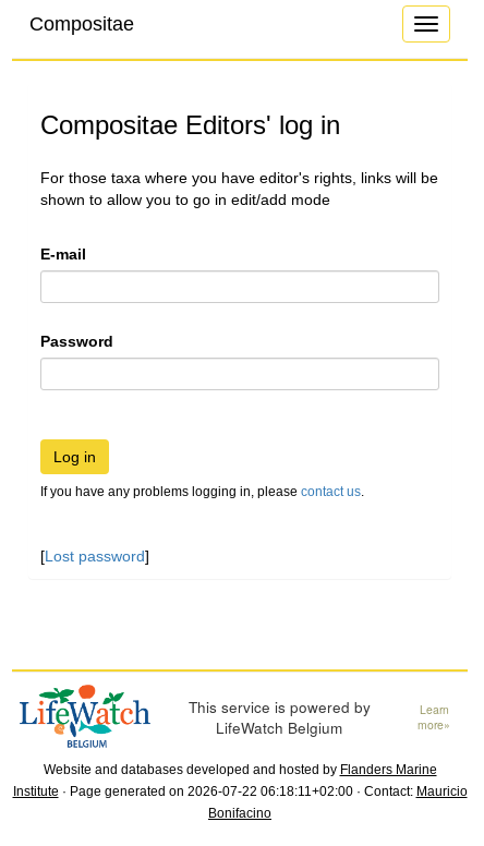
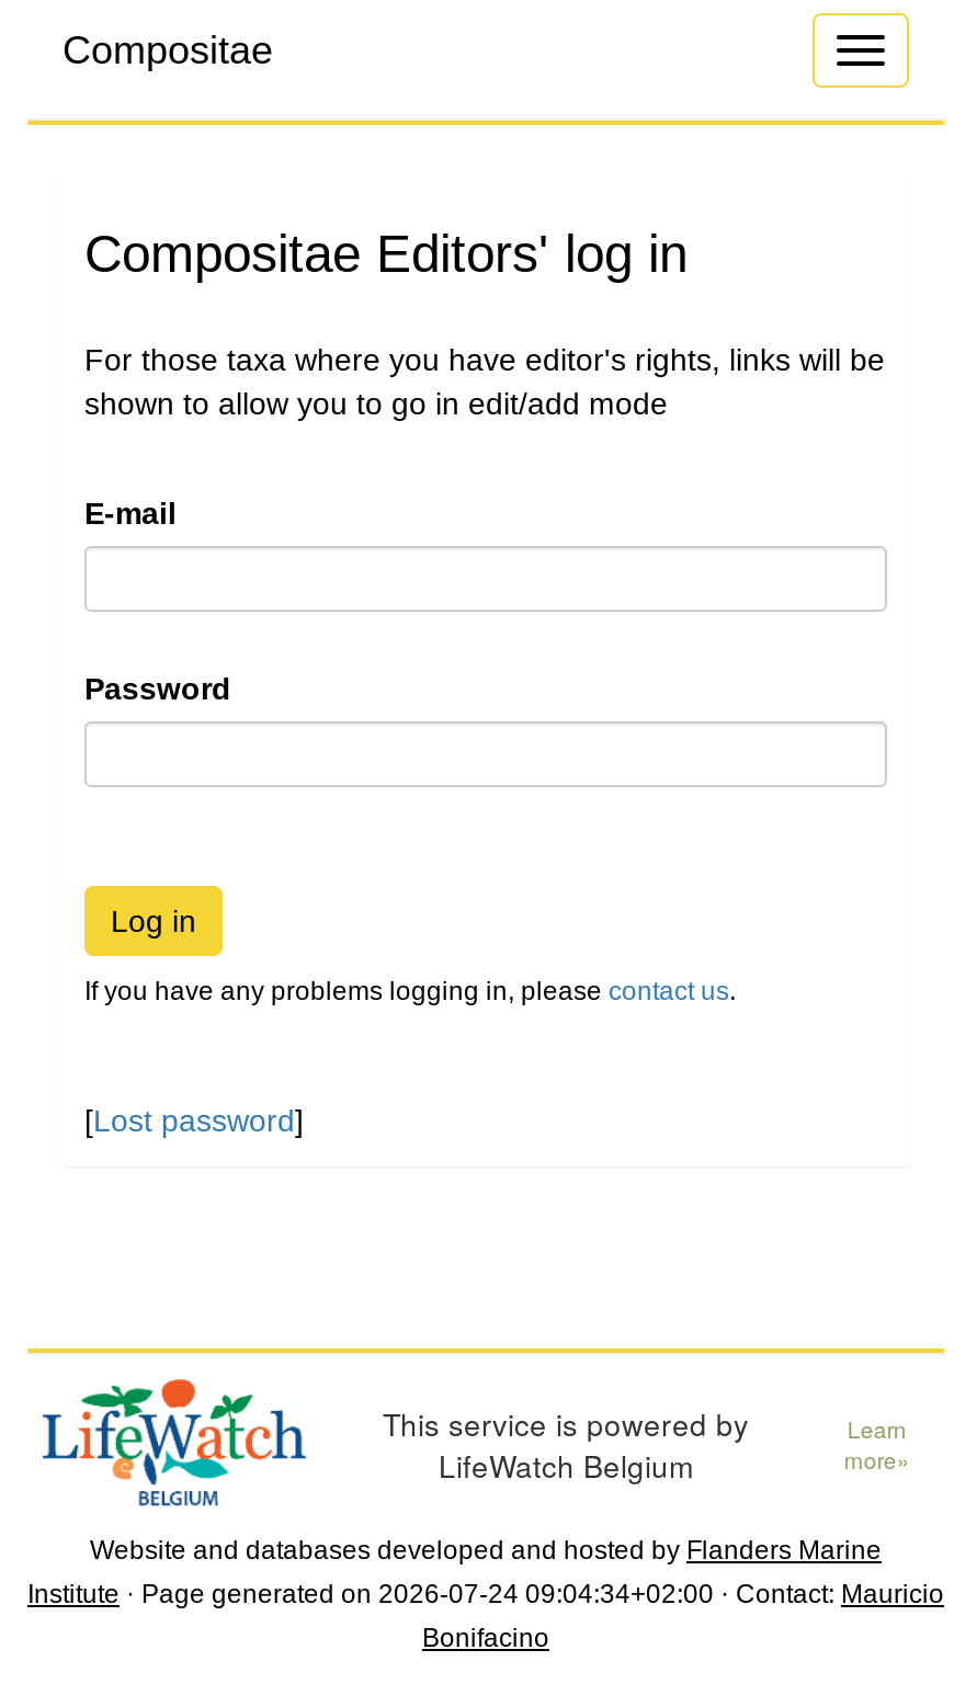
[13,784,467,799] Institute · Page generated on 2026-07-22 06:18:11+02:00 · Contact: Mauricio -> [27,1579,944,1610] Institute · Page generated on 2026-07-24 09:04:34+02:00 · Contact: Mauricio

